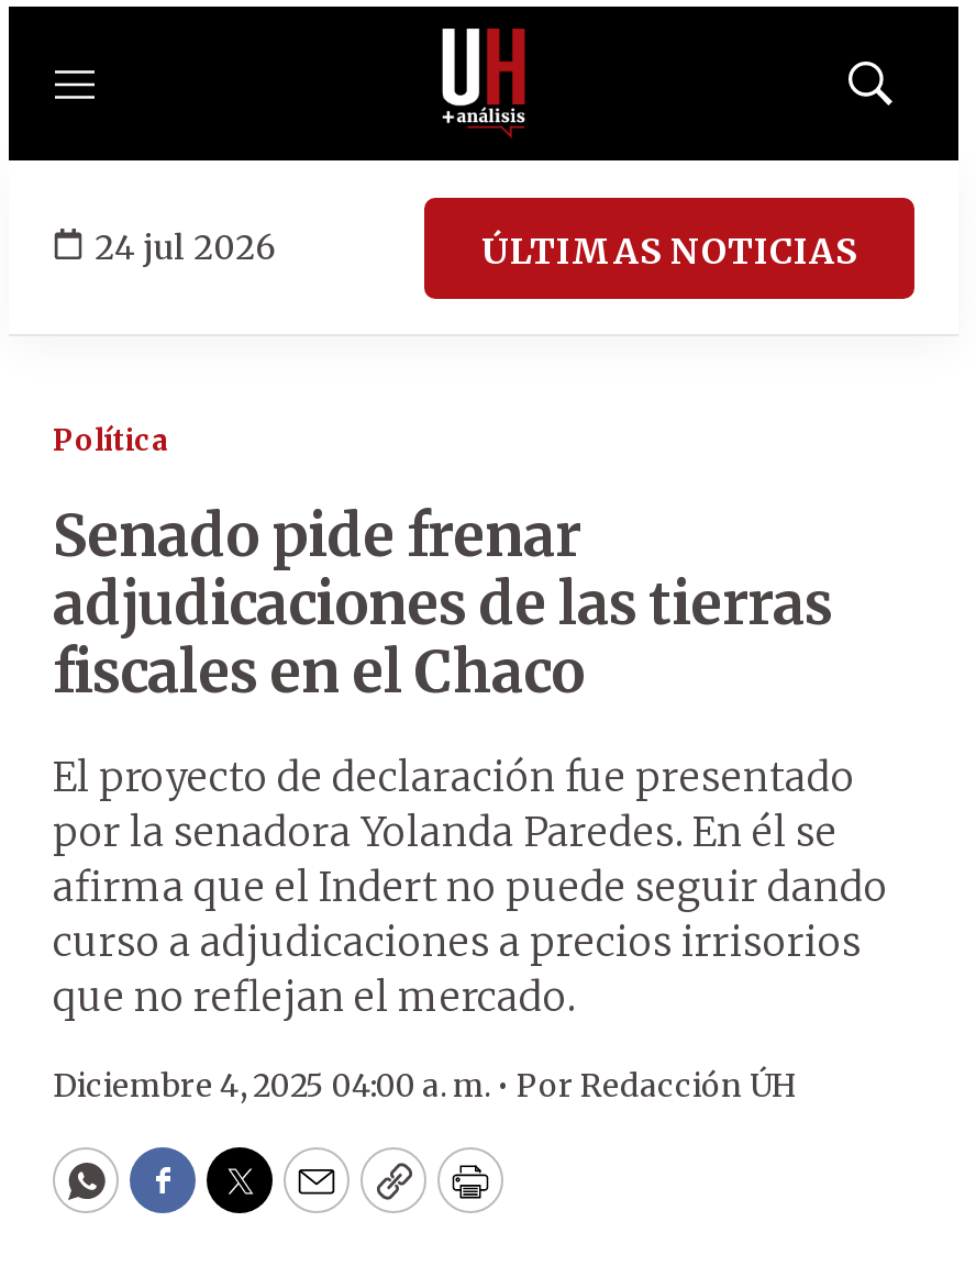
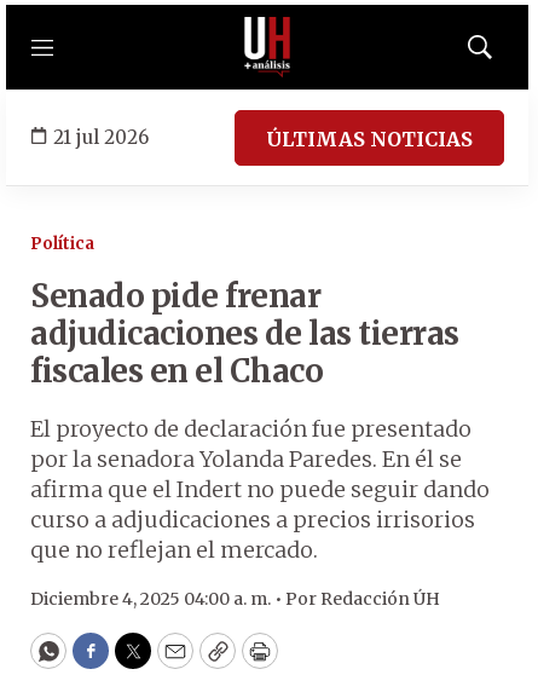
[95,225,275,267] 24 jul 2026 -> [53,125,149,148] 21 jul 2026

